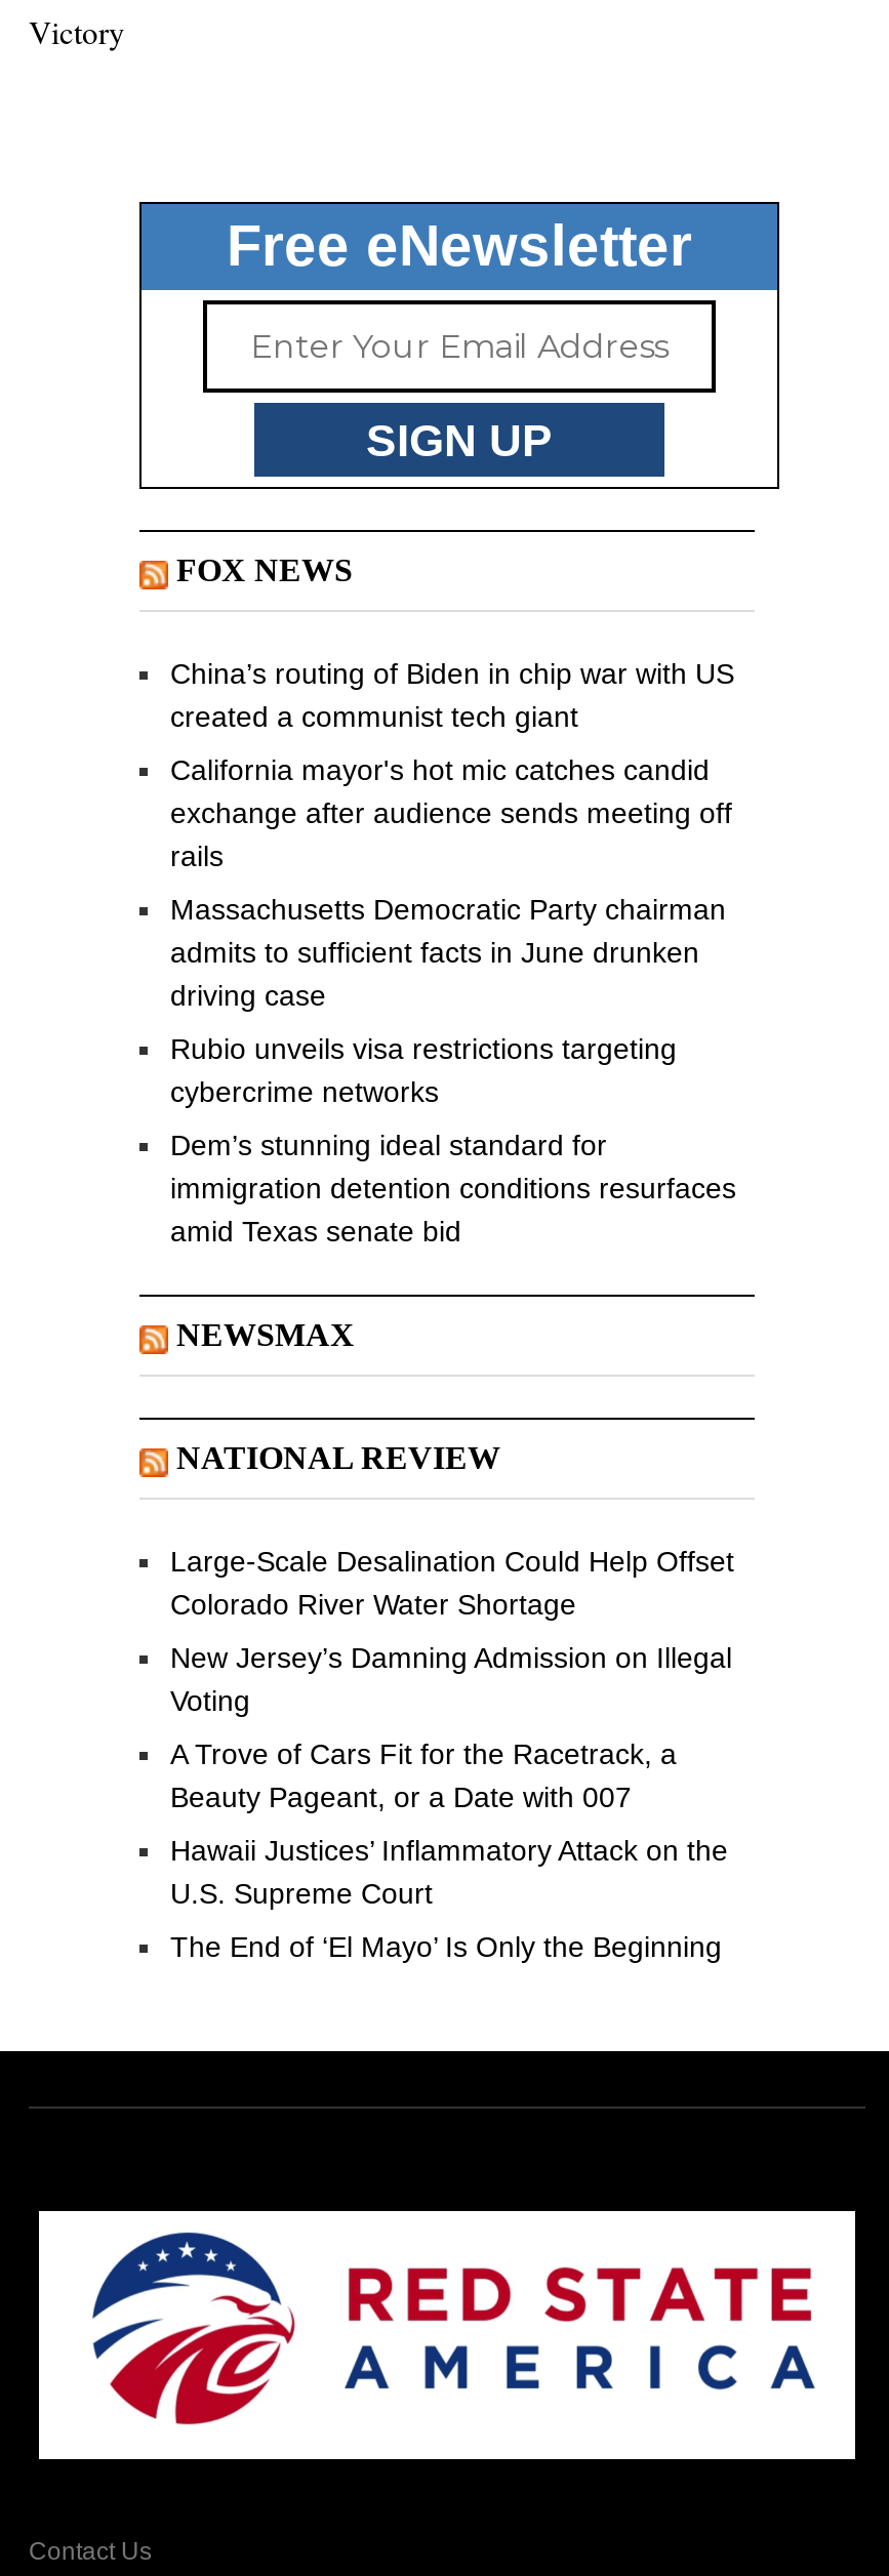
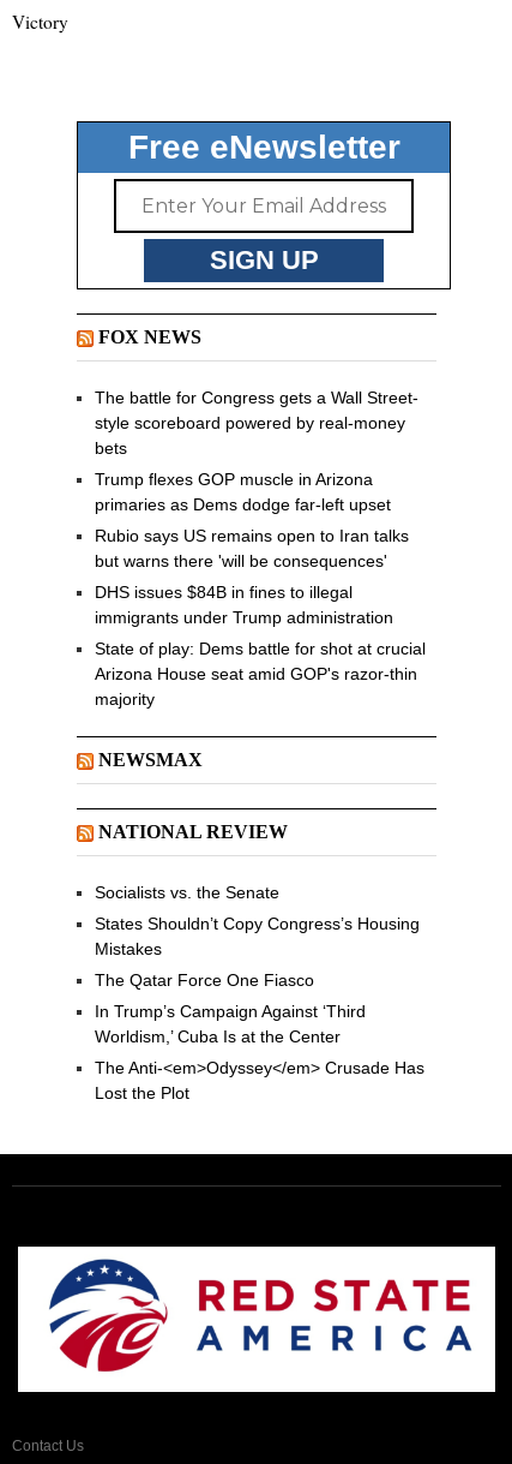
[170,658,734,734] China’s routing of Biden in chip war with US | created a communist tech giant -> [95,387,418,457] The battle for Congress gets a Wall Street- | style scoreboard powered by real-money | bets
[170,754,732,873] California mayor's hot mic catches candid | exchange after audience sends meeting off | rails -> [95,469,391,513] Trump flexes GOP muscle in Arizona | primaries as Dems dodge far-left upset
[170,894,726,1013] Massachusetts Democratic Party chairman | admits to sufficient facts in June drunken | driving case -> [95,525,409,570] Rubio says US remains open to Iran talks | but warns there 'will be consequences'
[170,1033,677,1109] Rubio unveils visa restrictions targeting | cybercrime networks -> [95,582,393,626] DHS issues $84B in fines to illegal | immigrants under Trump administration
[170,1130,736,1249] Dem’s stunning ideal standard for | immigration detention conditions resurfaces | amid Texas senate bid -> [95,638,426,708] State of play: Dems battle for shot at crucial | Arizona House seat amid GOP's razor-thin | majority
[170,1546,734,1622] Large-Scale Desalination Could Help Offset | Colorado River Water Shortage -> [95,882,279,901] Socialists vs. the Senate
[170,1642,732,1718] New Jersey’s Damning Admission on Illegal | Voting -> [95,913,420,958] States Shouldn’t Copy Congress’s Housing | Mistakes
[170,1739,677,1814] A Trove of Cars Fit for the Racetrack, a | Beauty Pageant, or a Date with 007 -> [95,970,314,989] The Qatar Force One Fiasco
[170,1835,728,1911] Hawaii Justices’ Inflammatory Attack on the | U.S. Supreme Court -> [95,1001,366,1045] In Trump’s Campaign Against ‘Third | Worldism,’ Cuba Is at the Center
[170,1931,722,1964] The End of ‘El Mayo’ Is Only the Beginning -> [95,1057,424,1102] The Anti-<em>Odyssey</em> Crusade Has | Lost the Plot

